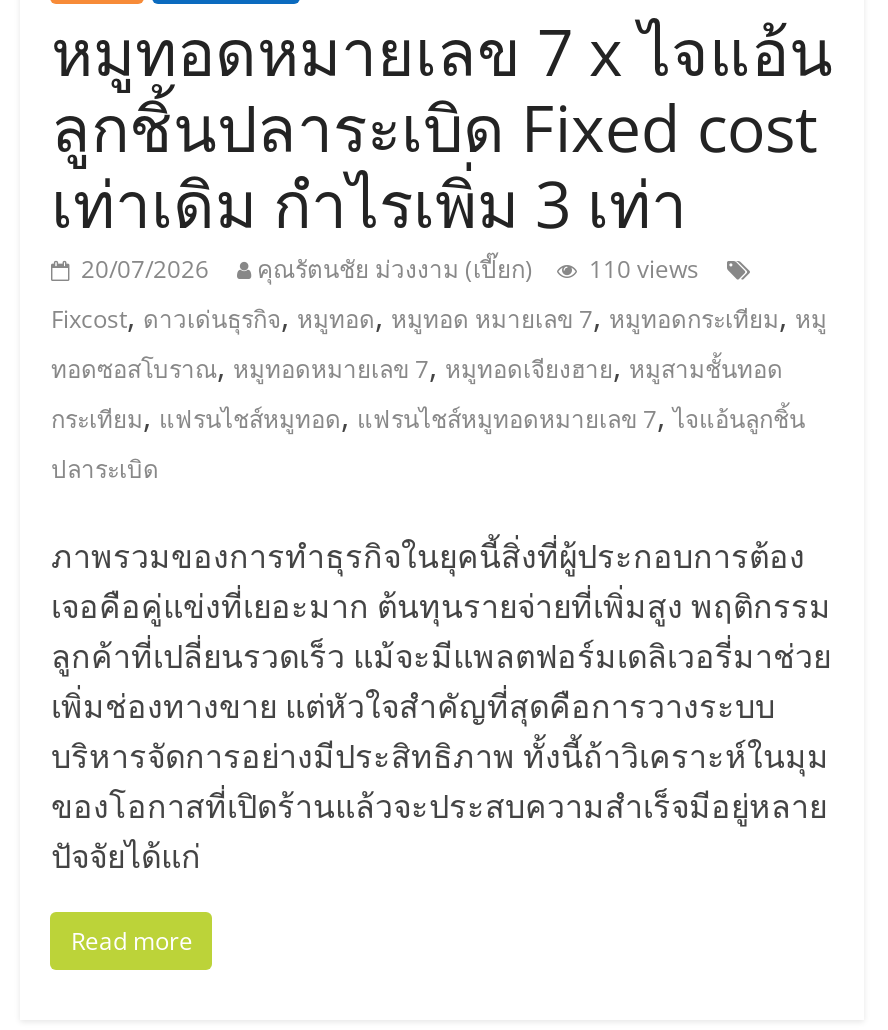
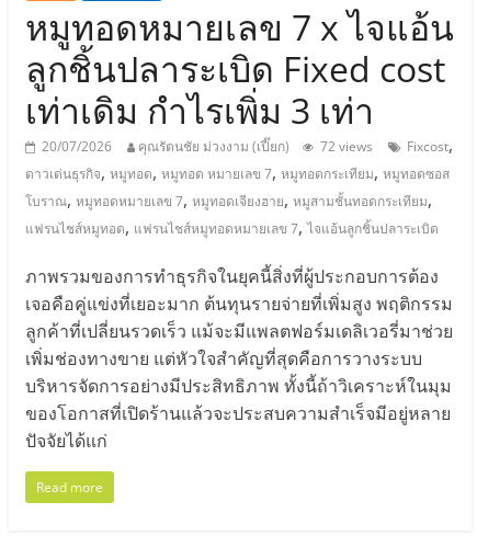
[51,251,827,485] 110 views | Fixcost,ดาวเด่นธุรกิจ,หมูทอด,หมูทอด หมายเลข 7,หมูทอดกระเทียม,หมู | ทอดซอสโบราณ,หมูทอดหมายเลข 7,หมูทอดเจียงฮาย,หมูสามชั้นทอด | กระเทียม,แฟรนไชส์หมูทอด,แฟรนไชส์หมูทอดหมายเลข 7,ไจแอ้นลูกชิ้น | ปลาระเบิด -> [26,133,453,239] 72 views | Fixcost, | ดาวเด่นธุรกิจ,หมูทอด,หมูทอด หมายเลข 7,หมูทอดกระเทียม,หมูทอดซอส | โบราณ,หมูทอดหมายเลข 7,หมูทอดเจียงฮาย,หมูสามชั้นทอดกระเทียม, | แฟรนไชส์หมูทอด,แฟรนไชส์หมูทอดหมายเลข 7,ไจแอ้นลูกชิ้นปลาระเบิด

